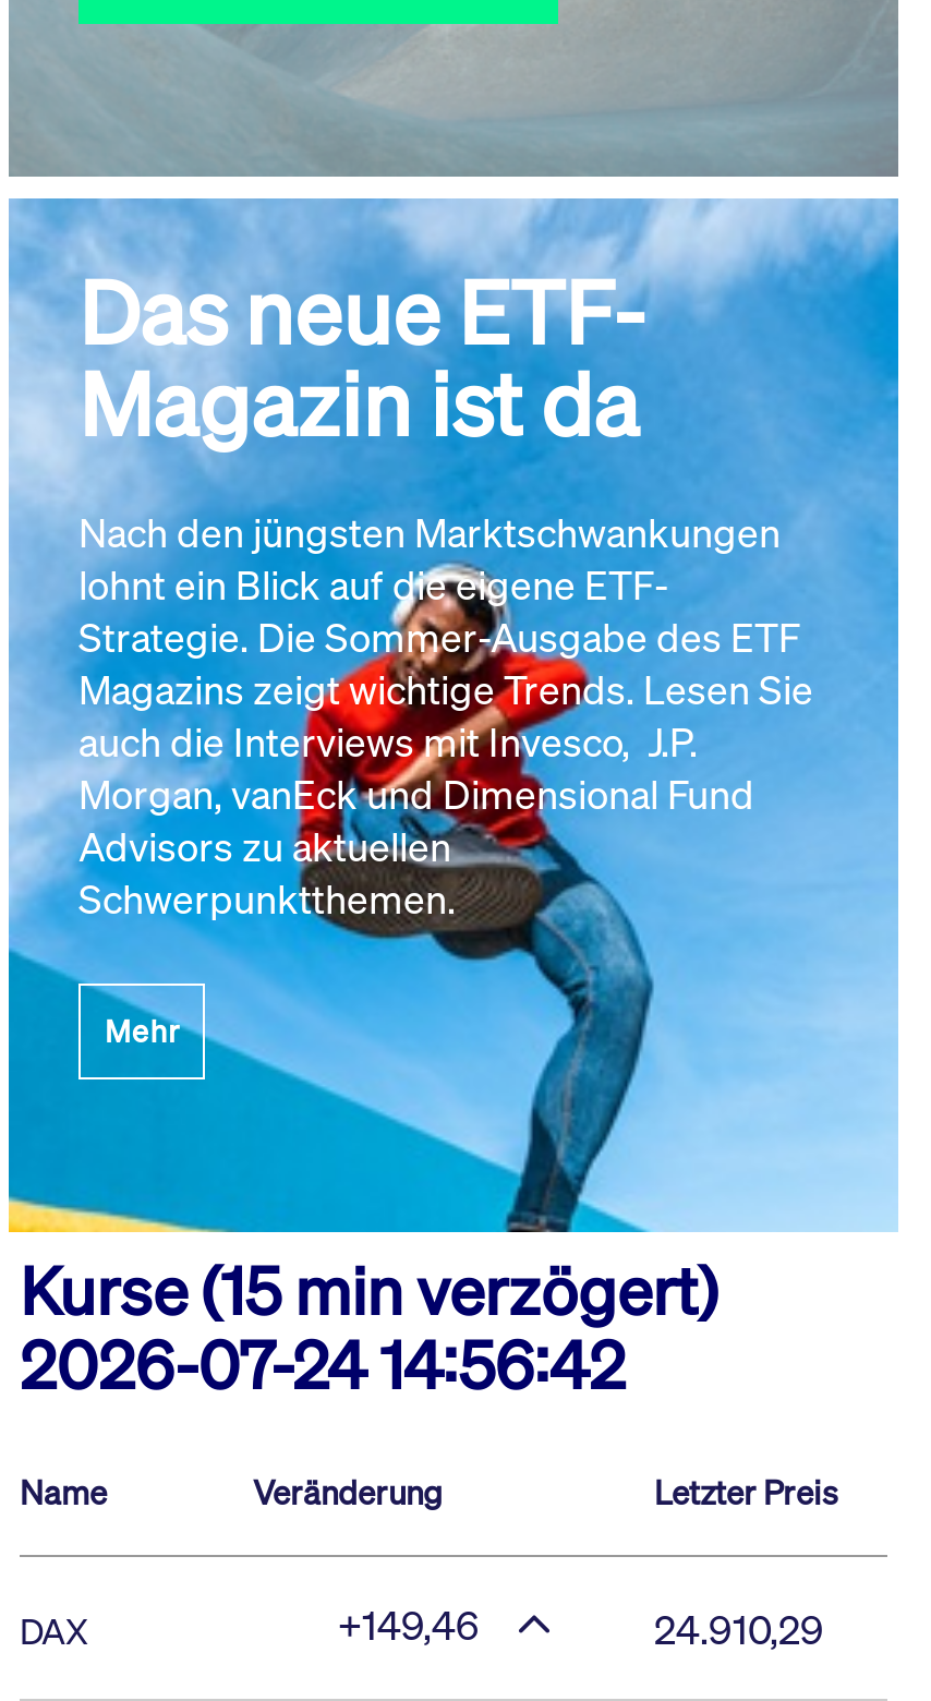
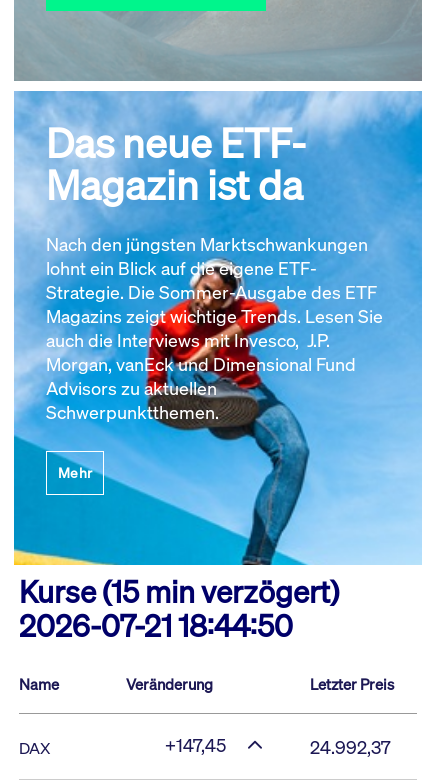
[20,1322,626,1409] 2026-07-24 14:56:42 -> [19,606,293,646] 2026-07-21 18:44:50
[338,1599,480,1651] +149,46 -> [165,733,226,757] +147,45
[654,1603,824,1655] 24.910,29 -> [310,735,391,759] 24.992,37

